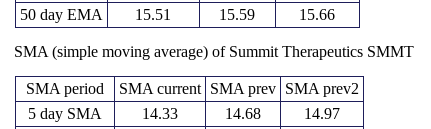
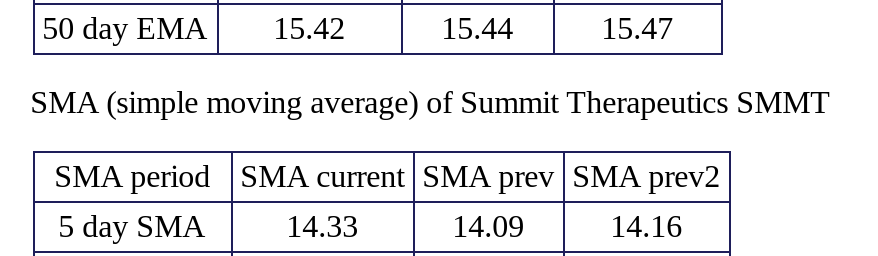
[20,6,171,23] 50 day EMA 15.51 -> [42,12,345,46] 50 day EMA 15.42
[219,6,255,23] 15.59 -> [441,12,513,46] 15.44
[299,6,335,23] 15.66 -> [601,12,673,46] 15.47
[225,105,261,122] 14.68 -> [452,210,524,244] 14.09
[304,105,340,122] 14.97 -> [610,210,682,244] 14.16

